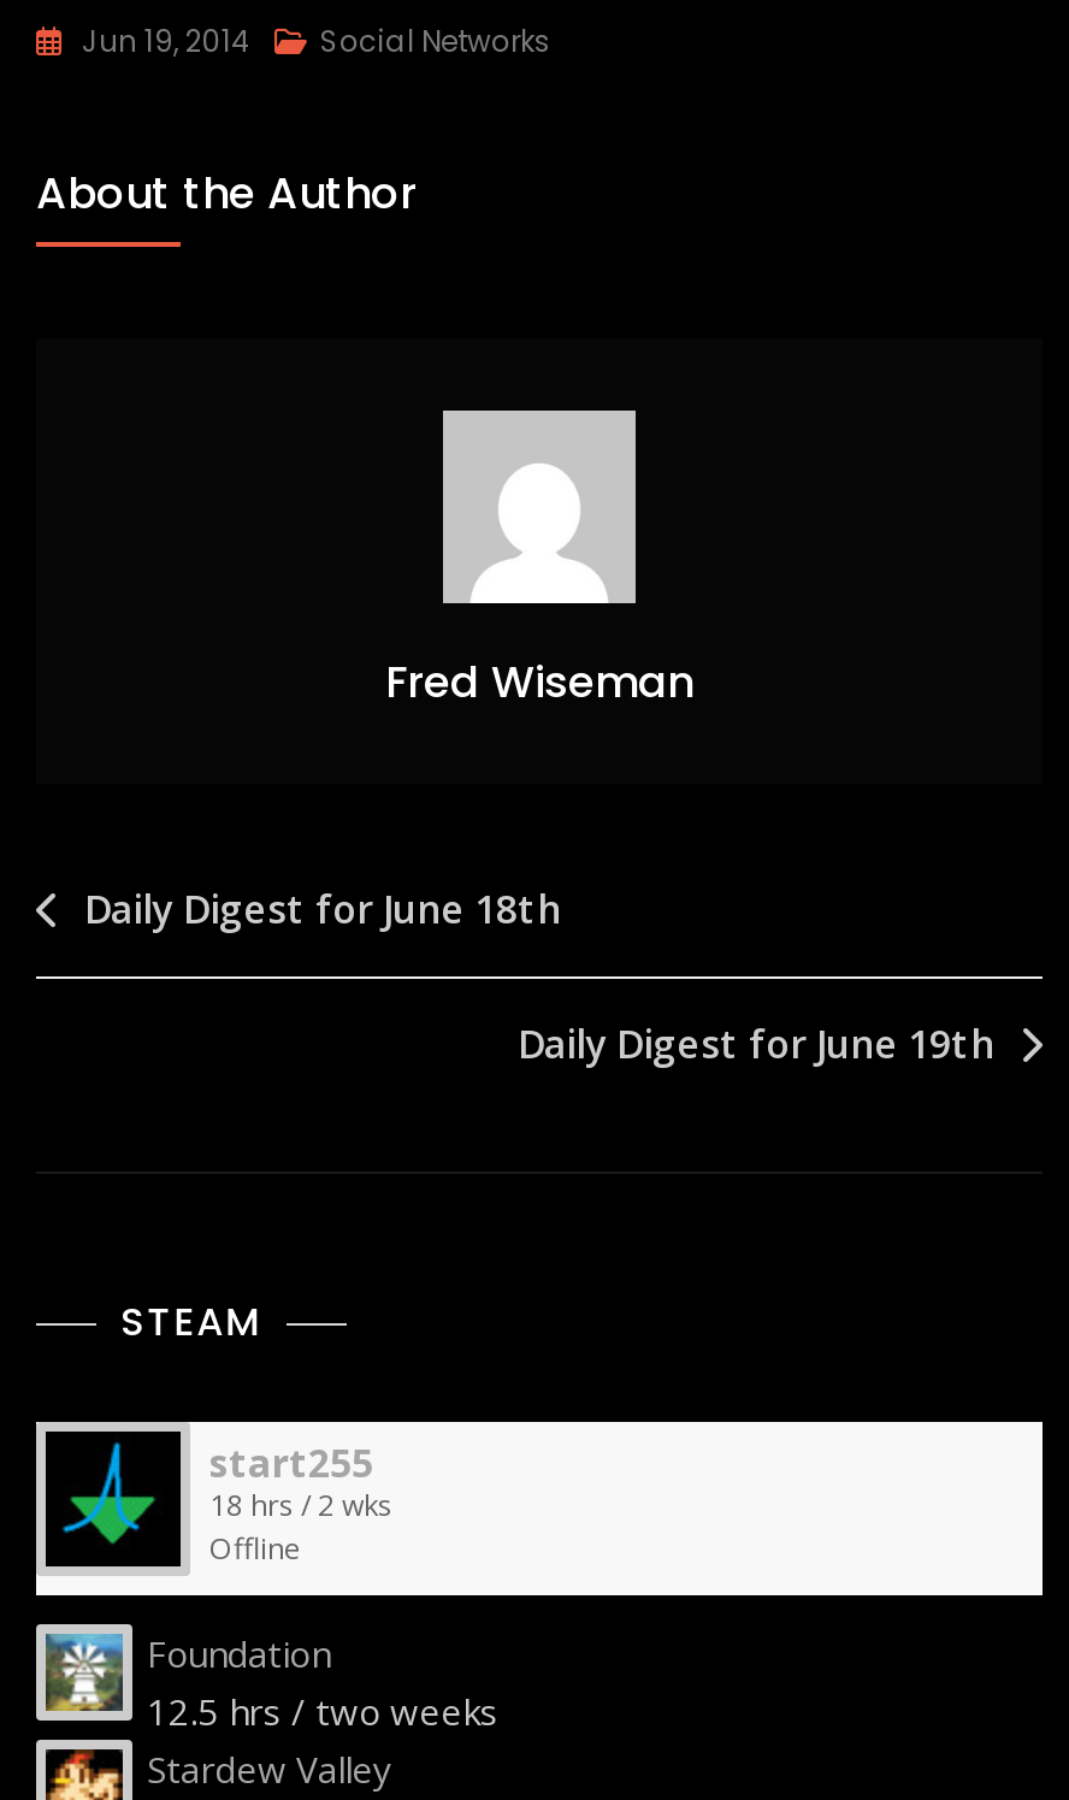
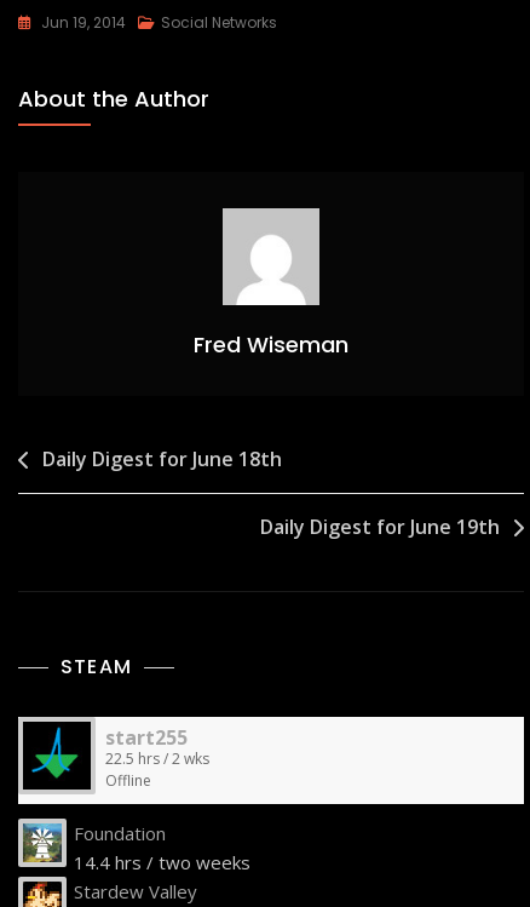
[209,1485,392,1526] 18 hrs / 2 wks -> [105,749,209,769] 22.5 hrs / 2 wks
[147,1687,498,1735] 12.5 hrs / two weeks -> [74,850,250,875] 14.4 hrs / two weeks

